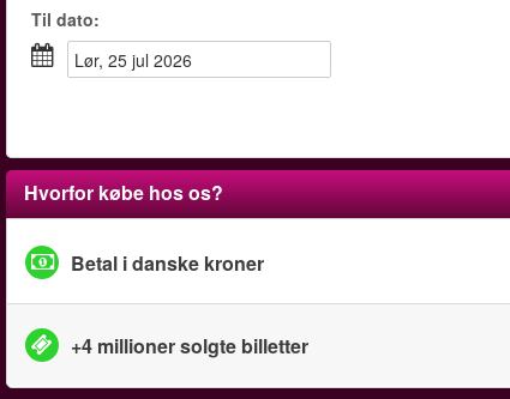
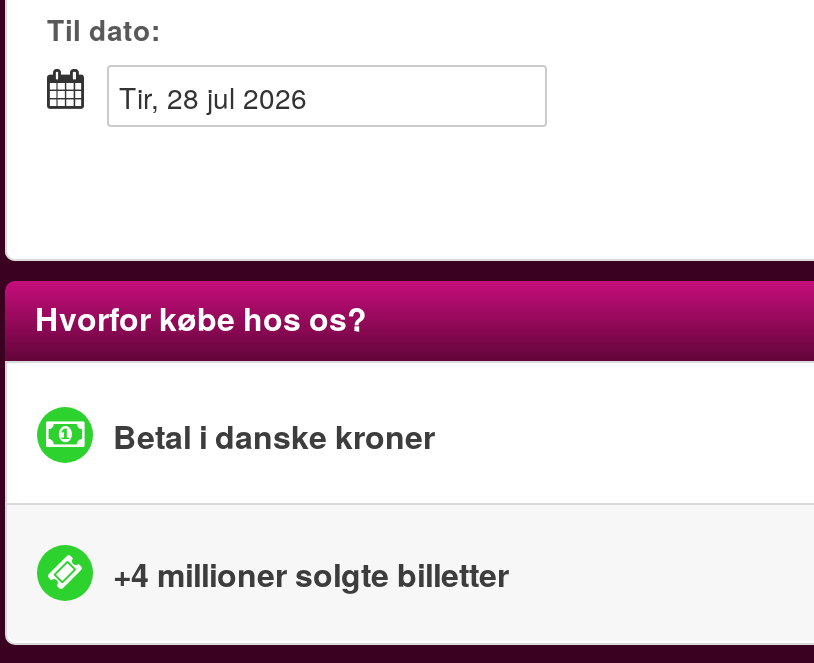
[84,48,192,72] lør, 25 jul 2026 -> [137,77,307,117] tir, 28 jul 2026

